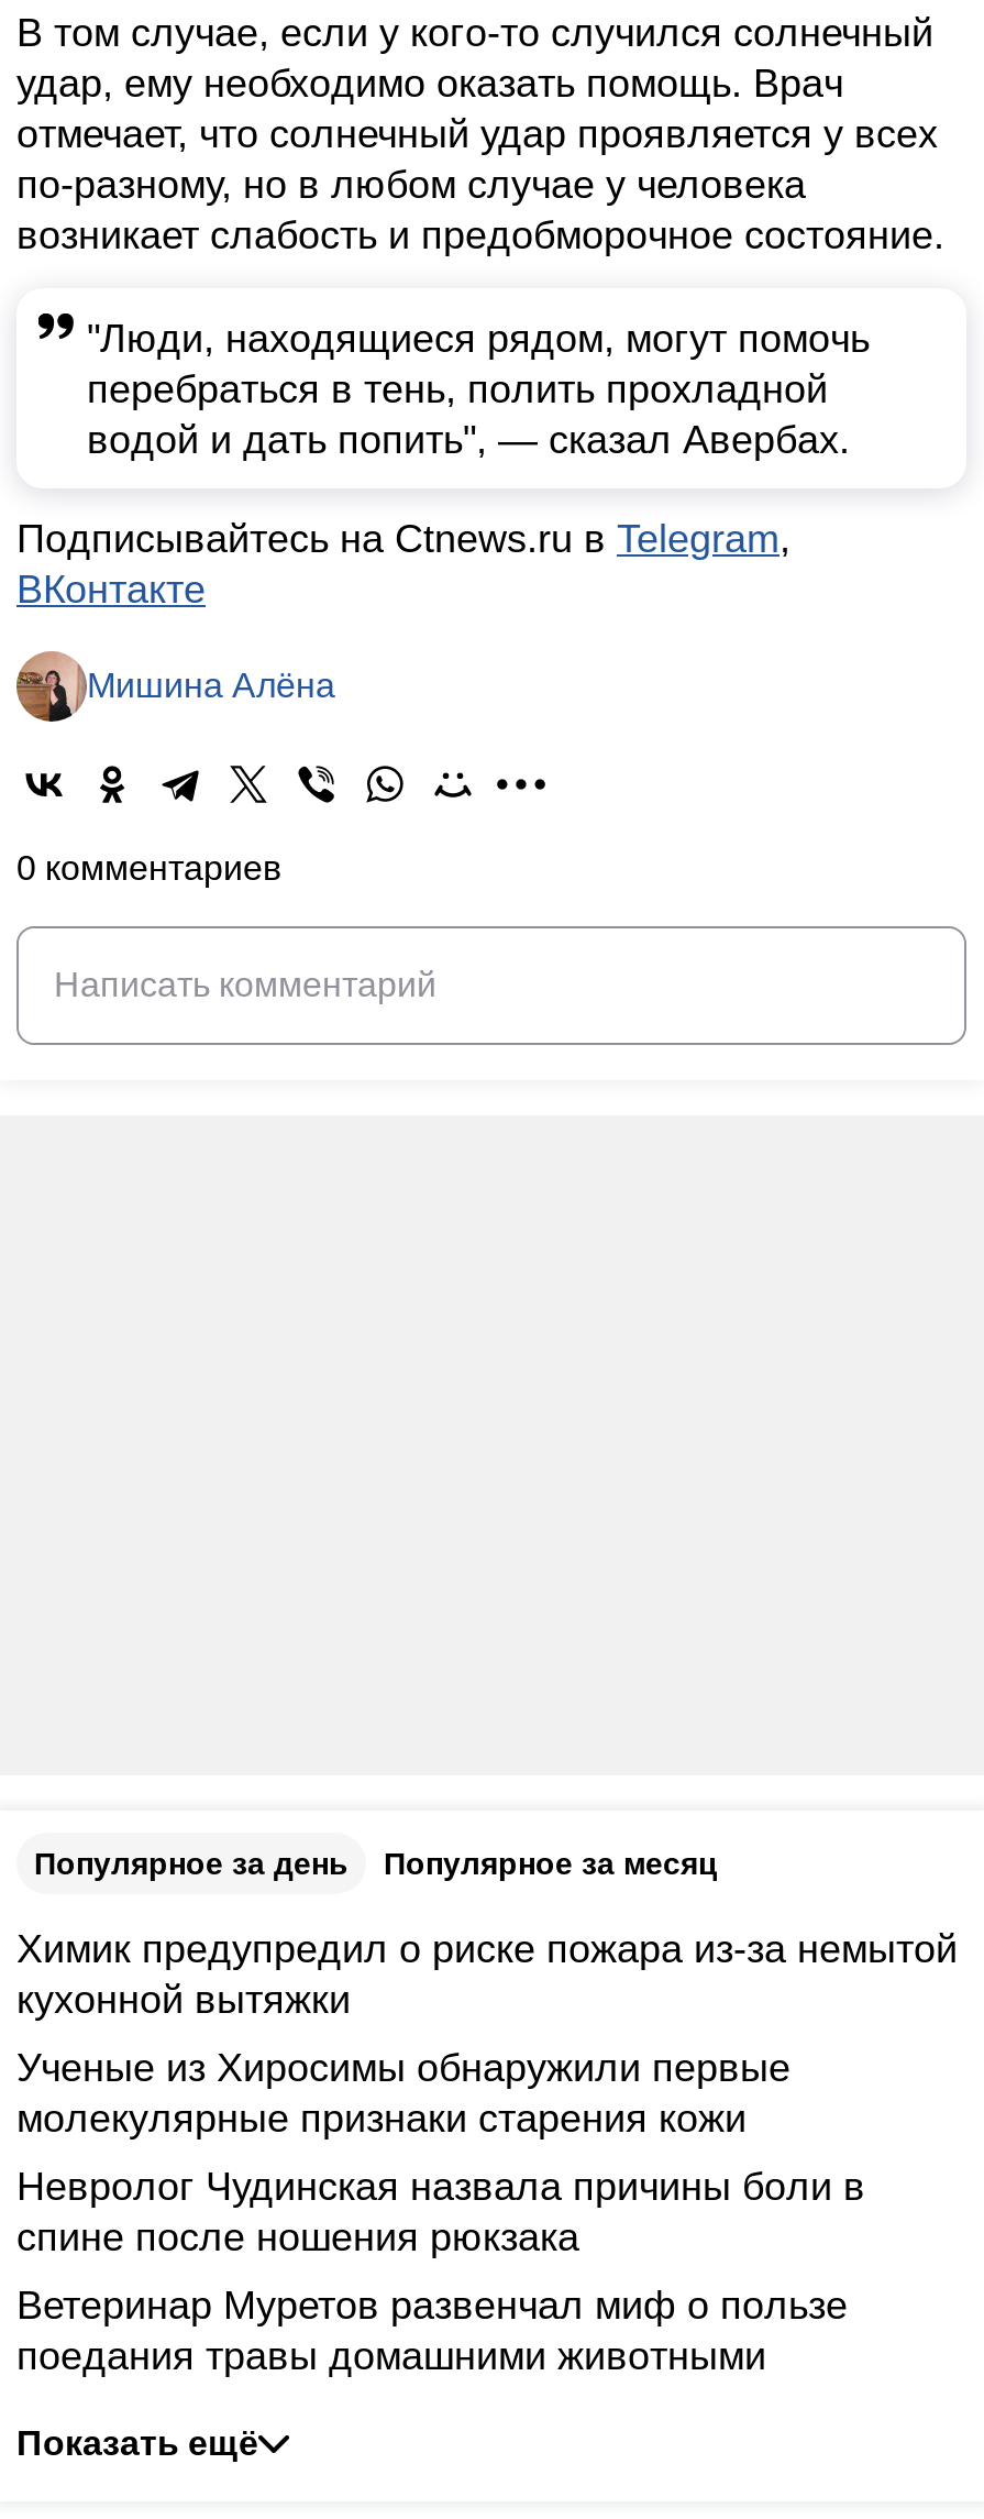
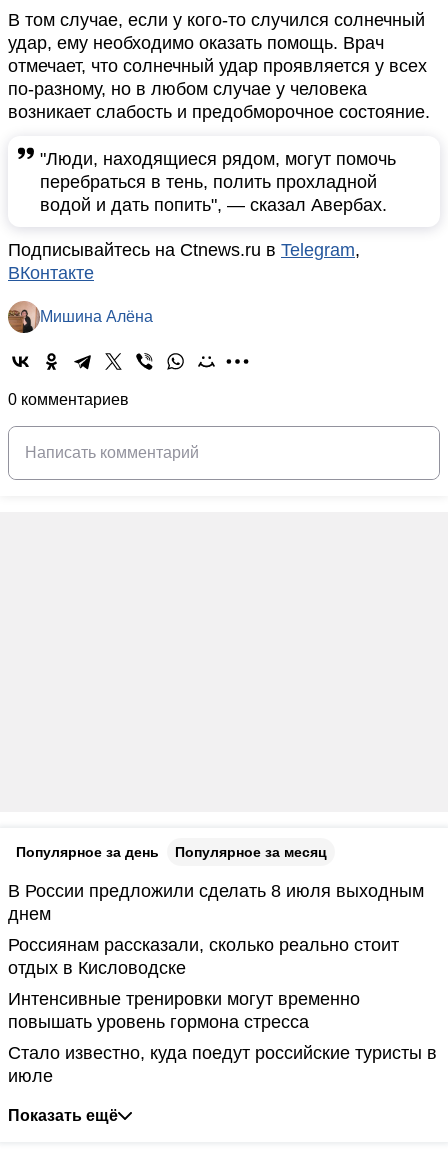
[16,1927,958,2022] Химик предупредил о риске пожара из-за немытой | кухонной вытяжки -> [8,881,424,924] В России предложили сделать 8 июля выходным | днем
[16,2046,790,2141] Ученые из Хиросимы обнаружили первые | молекулярные признаки старения кожи -> [8,935,399,978] Россиянам рассказали, сколько реально стоит | отдых в Кисловодске
[16,2165,865,2259] Невролог Чудинская назвала причины боли в | спине после ношения рюкзака -> [8,989,360,1032] Интенсивные тренировки могут временно | повышать уровень гормона стресса
[16,2284,848,2378] Ветеринар Муретов развенчал миф о пользе | поедания травы домашними животными -> [8,1043,437,1086] Стало известно, куда поедут российские туристы в | июле

